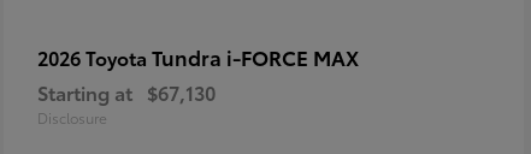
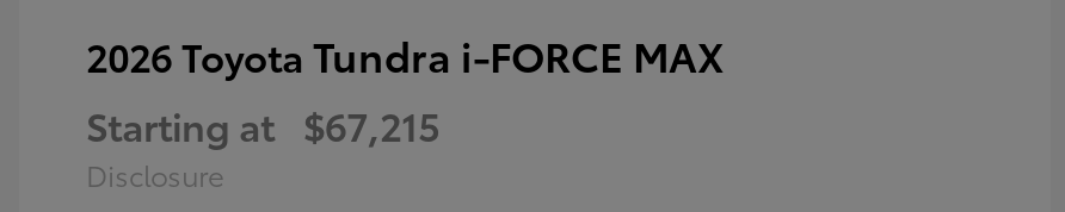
[37,79,216,106] Starting at $67,130 -> [86,97,439,152] Starting at $67,215

